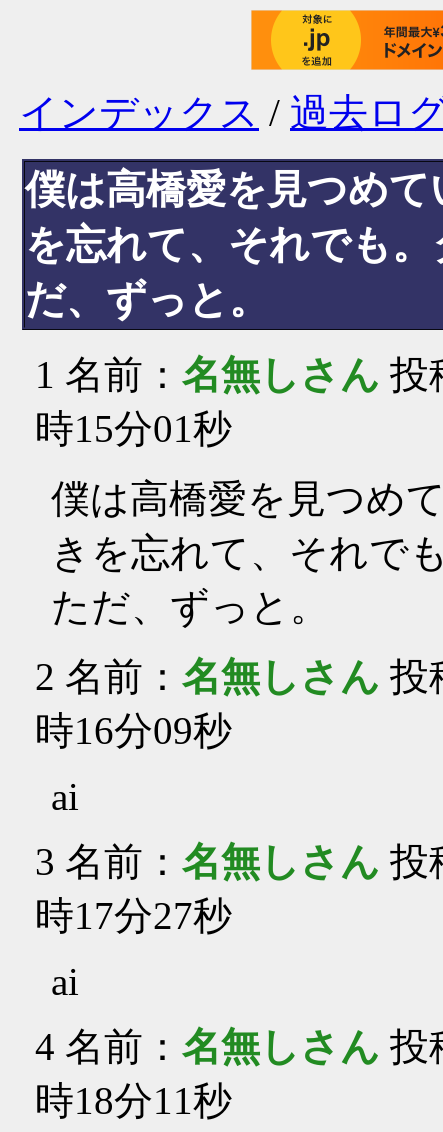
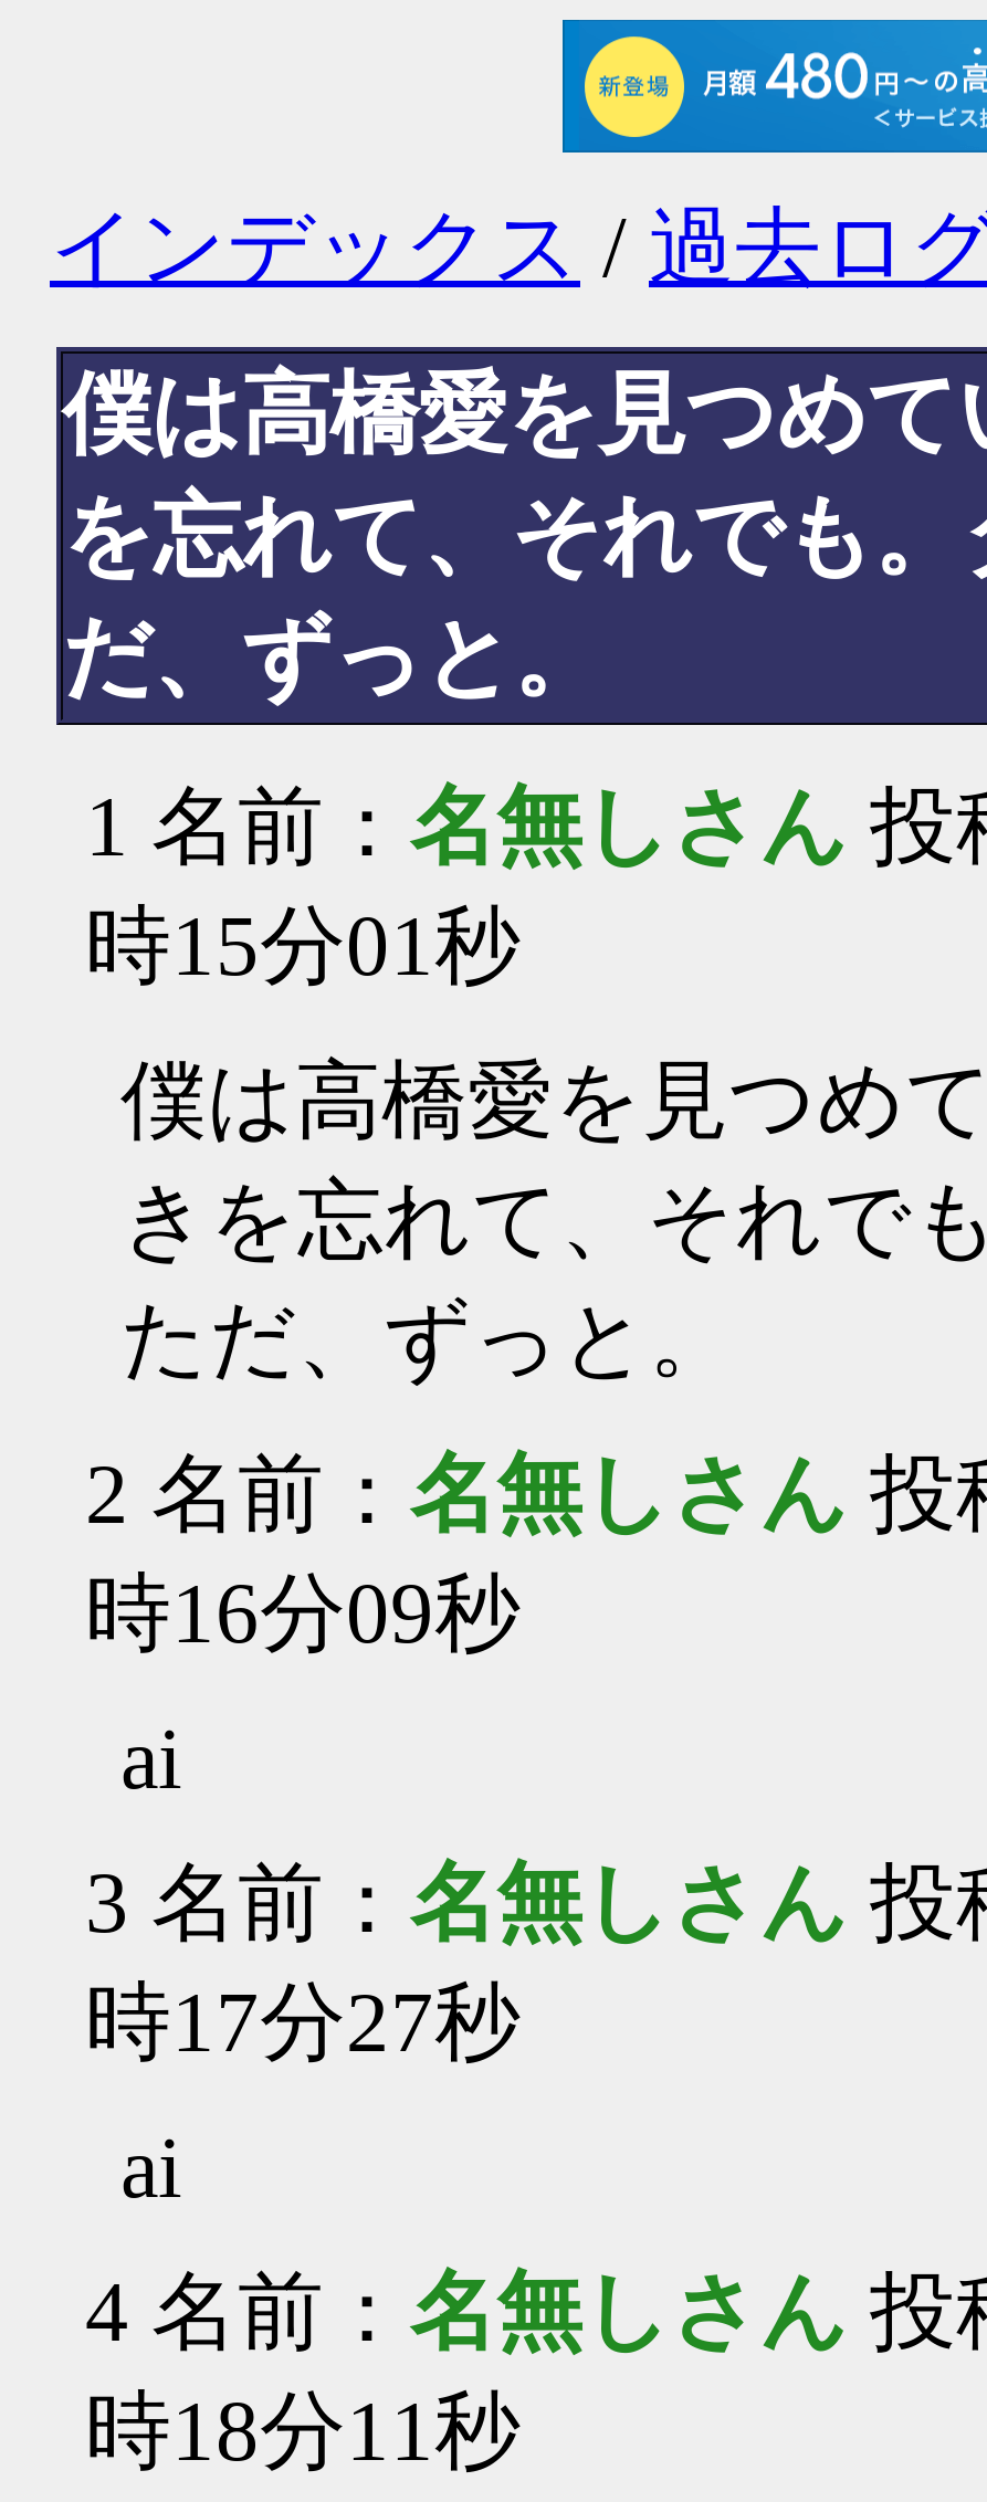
[250,9,440,71] [image] -> [560,18,980,155] [image]

